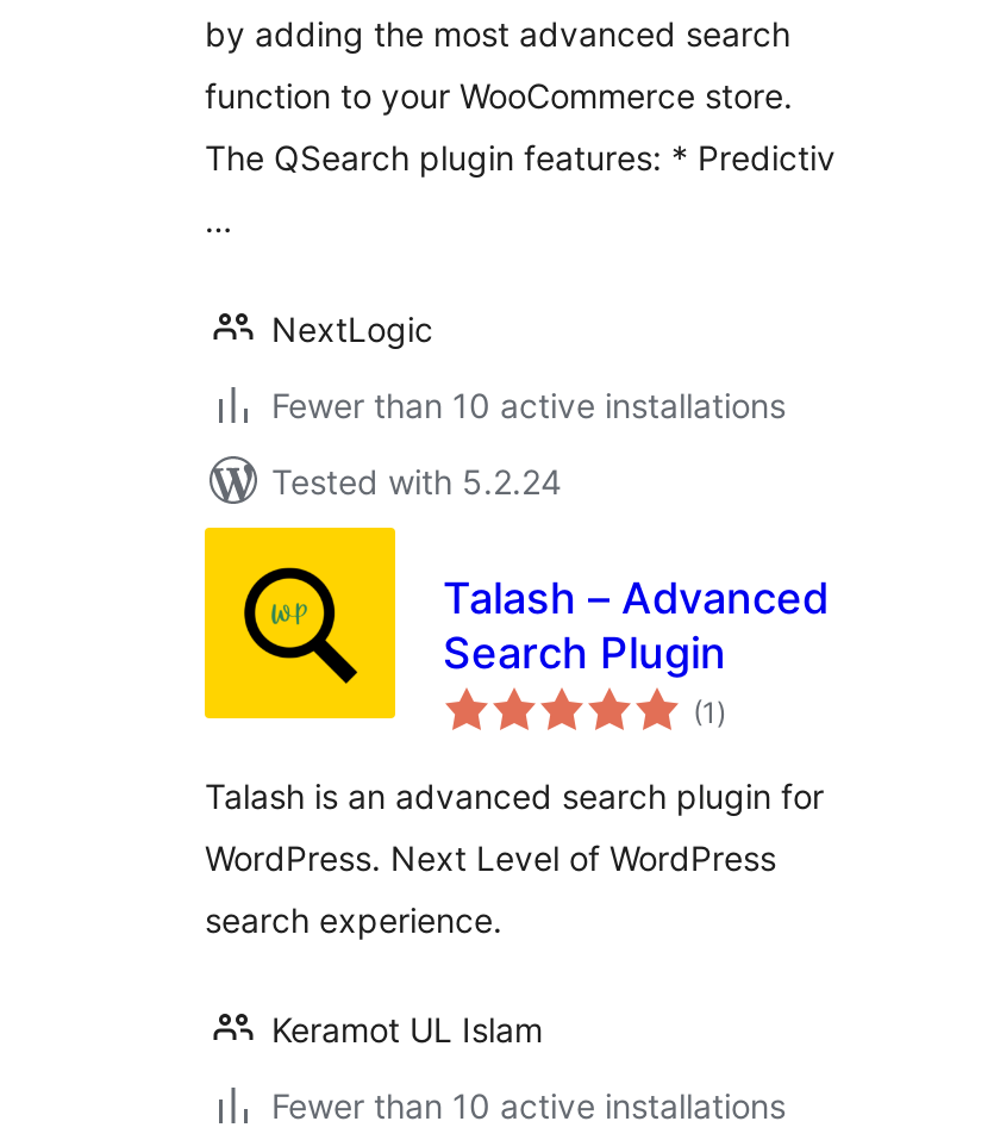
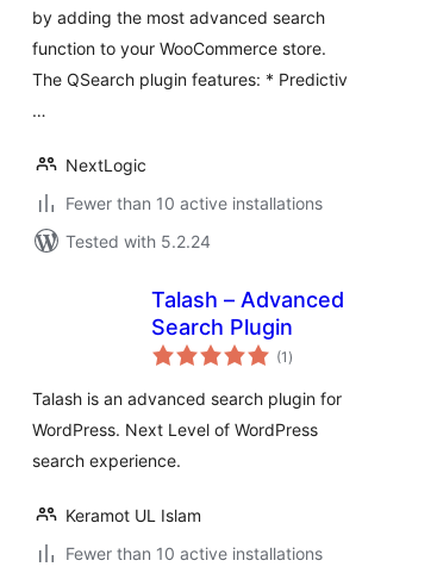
[202,525,398,721] [image] -> none

